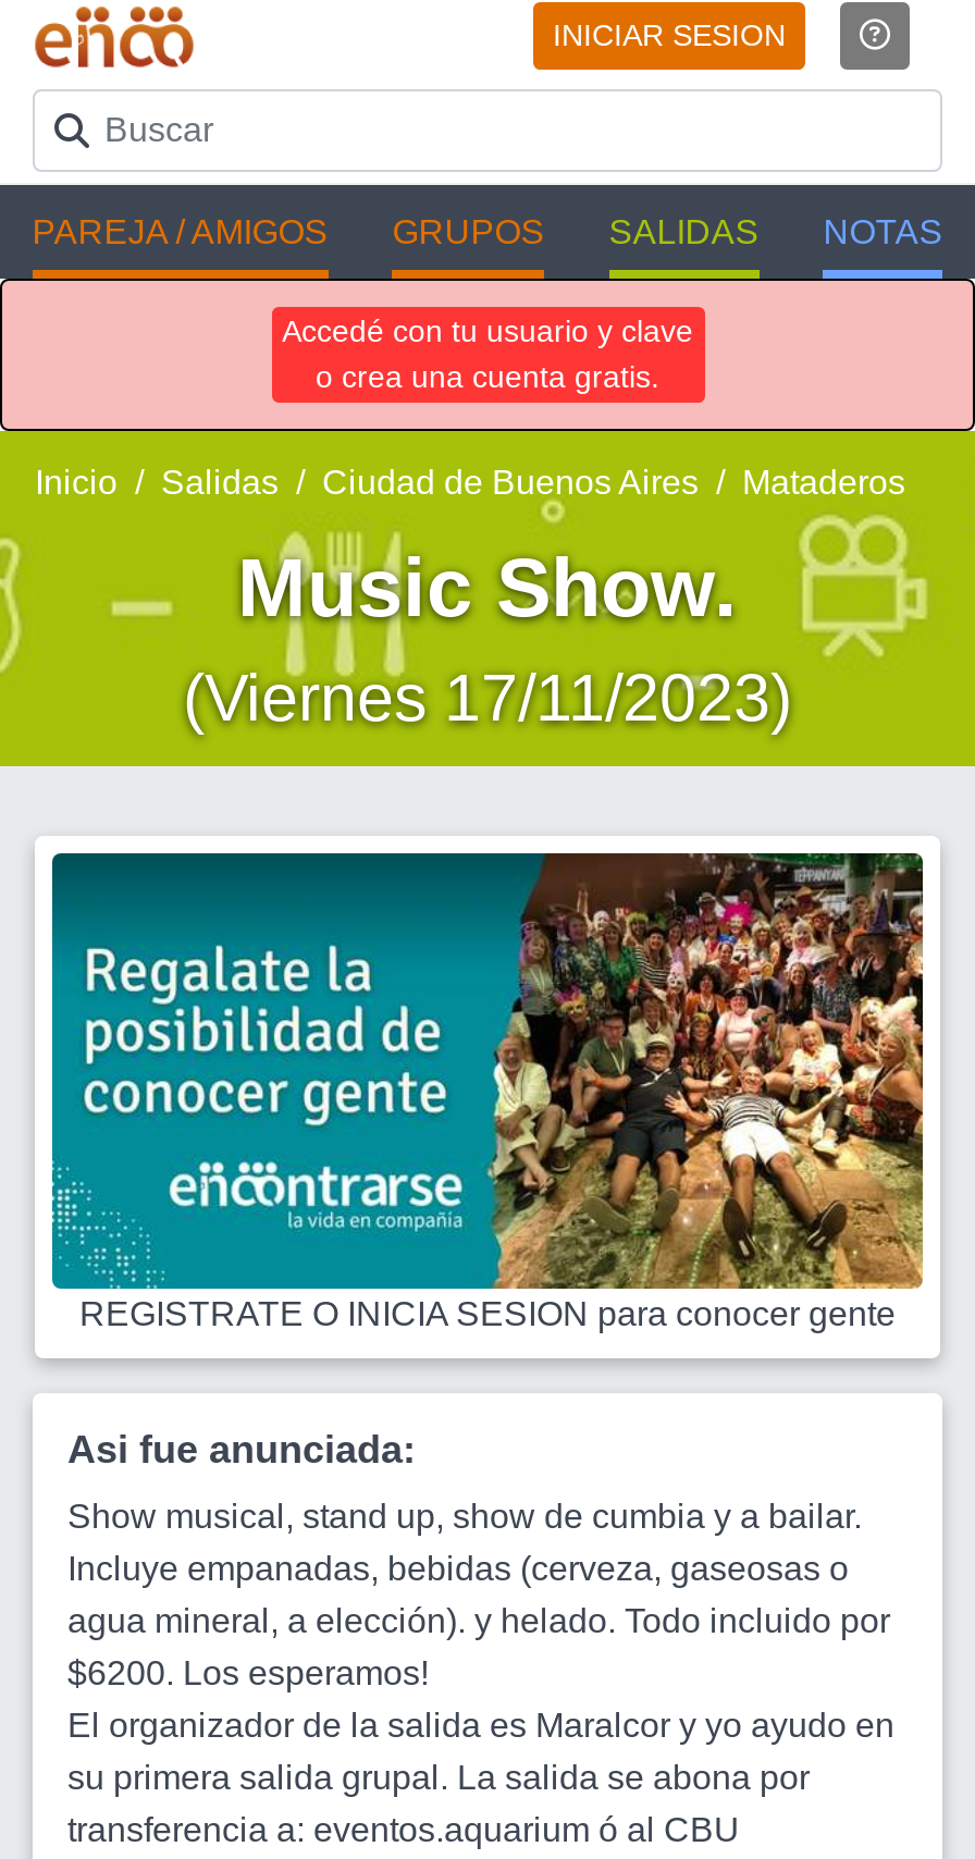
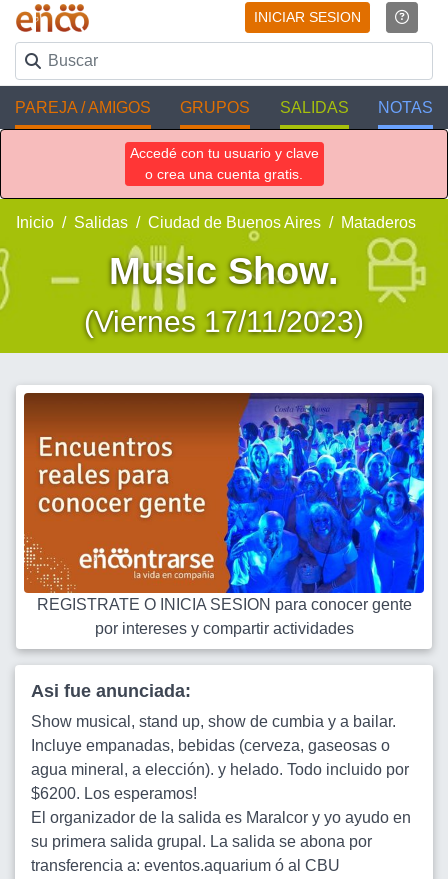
[50,851,925,1291] [image] -> [23,392,425,594] [image]
none -> [94,620,353,637] por intereses y compartir actividades

